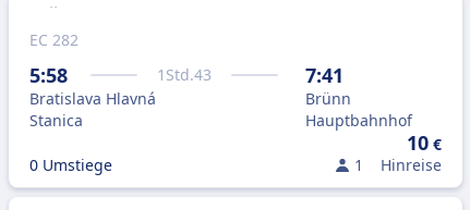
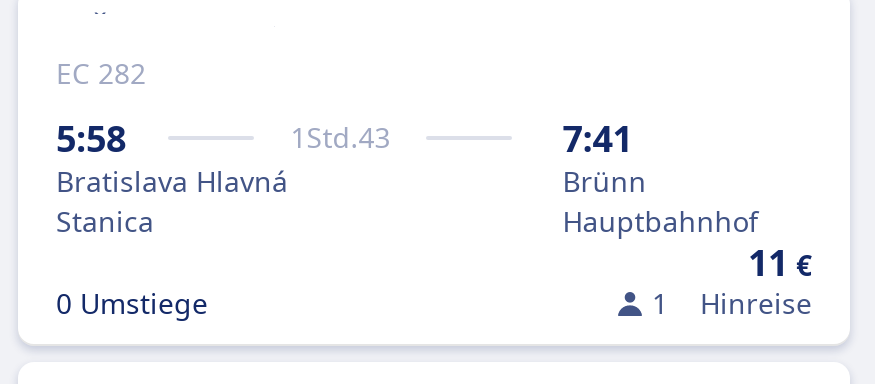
[407,129,442,156] 10 € -> [748,238,812,286] 11 €

